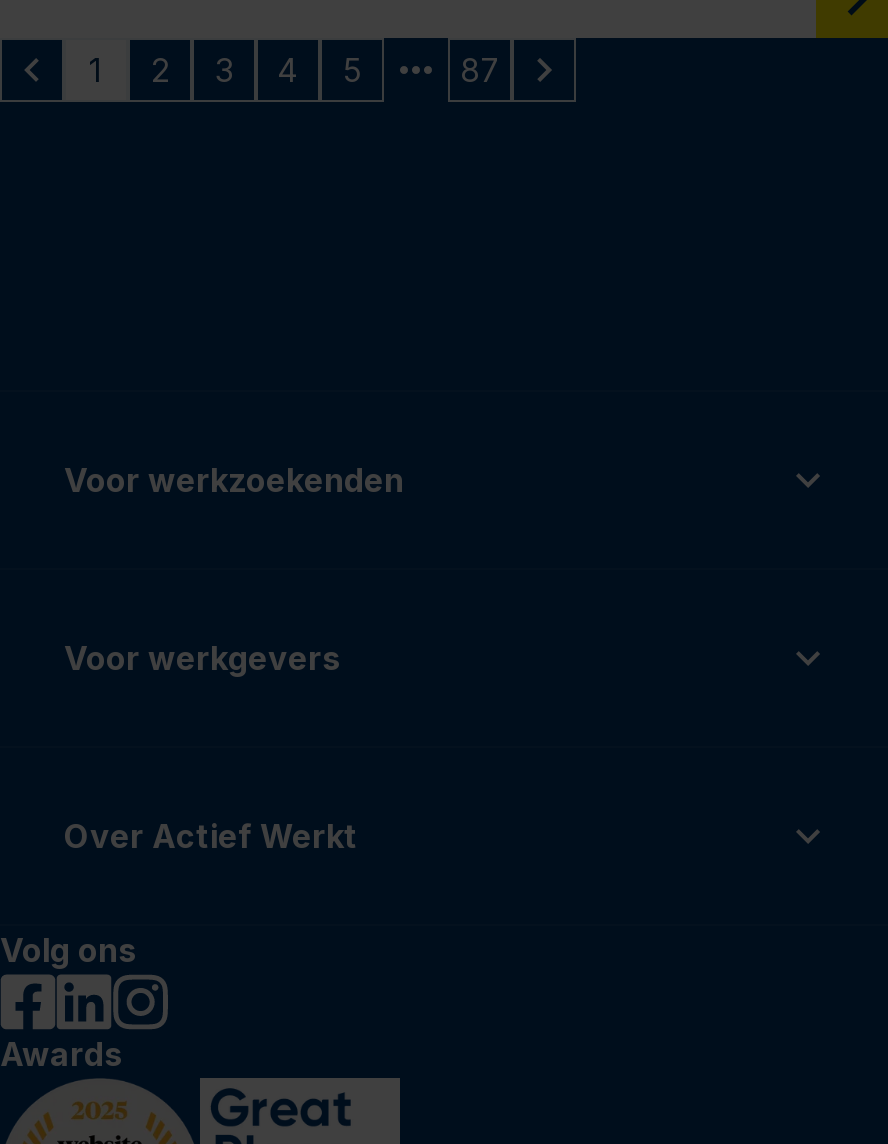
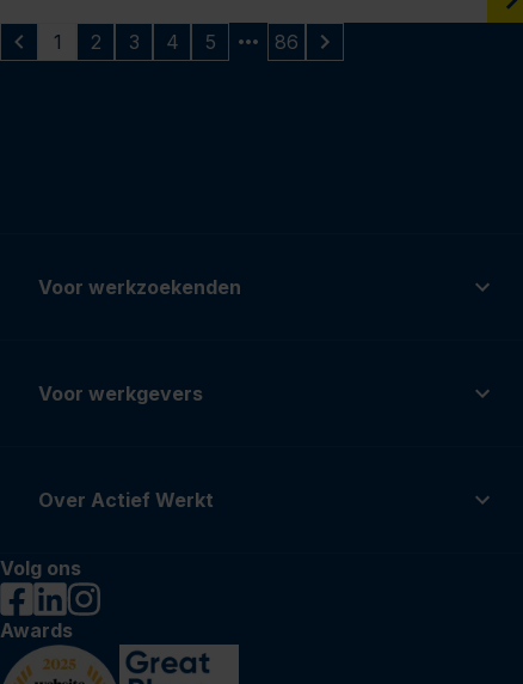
[460,50,500,90] 87 -> [275,30,299,54] 86

